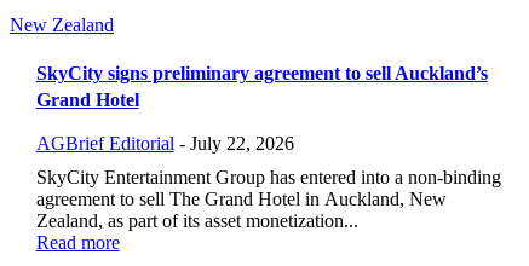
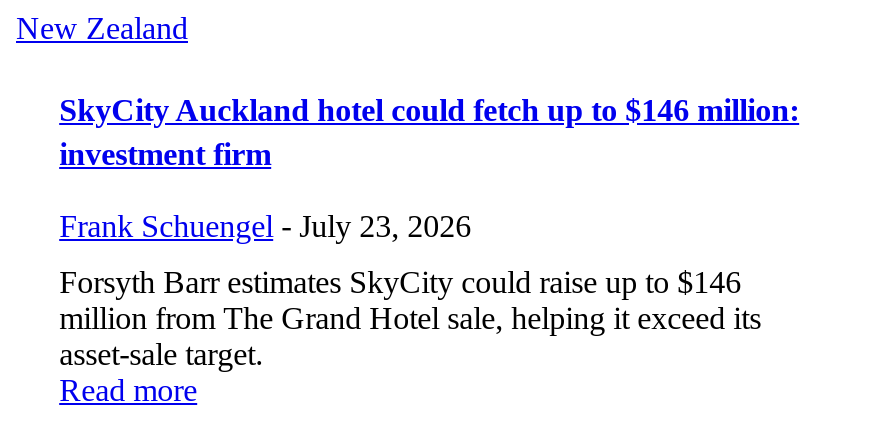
[36,63,487,110] SkyCity signs preliminary agreement to sell Auckland’s | Grand Hotel -> [59,93,799,171] SkyCity Auckland hotel could fetch up to $146 million: | investment firm
[36,133,294,153] AGBrief Editorial - July 22, 2026 -> [59,209,471,243] Frank Schuengel - July 23, 2026
[36,167,501,231] SkyCity Entertainment Group has entered into a non-binding | agreement to sell The Grand Hotel in Auckland, New | Zealand, as part of its asset monetization... -> [59,265,761,371] Forsyth Barr estimates SkyCity could raise up to $146 | million from The Grand Hotel sale, helping it exceed its | asset-sale target.

